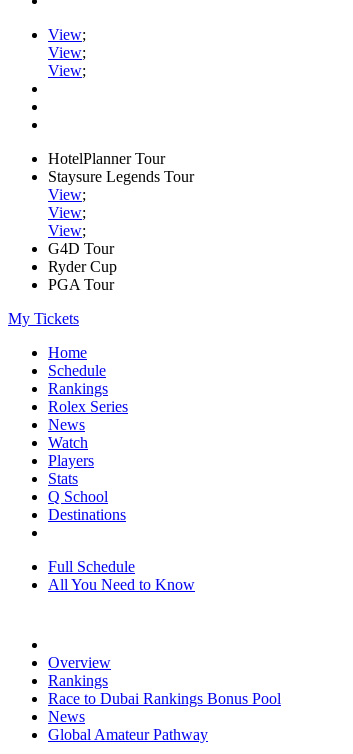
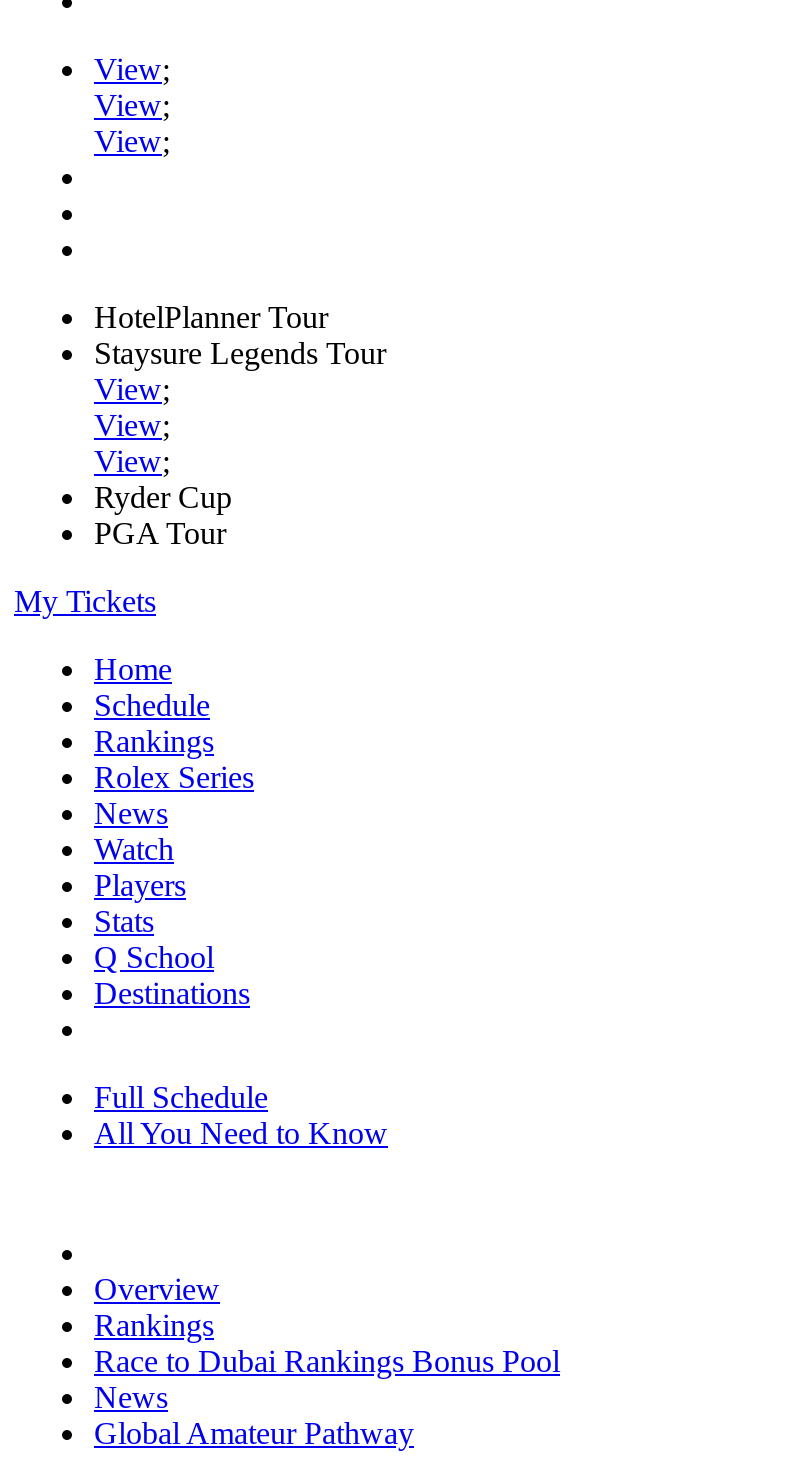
[48,240,114,257] G4D Tour -> none

